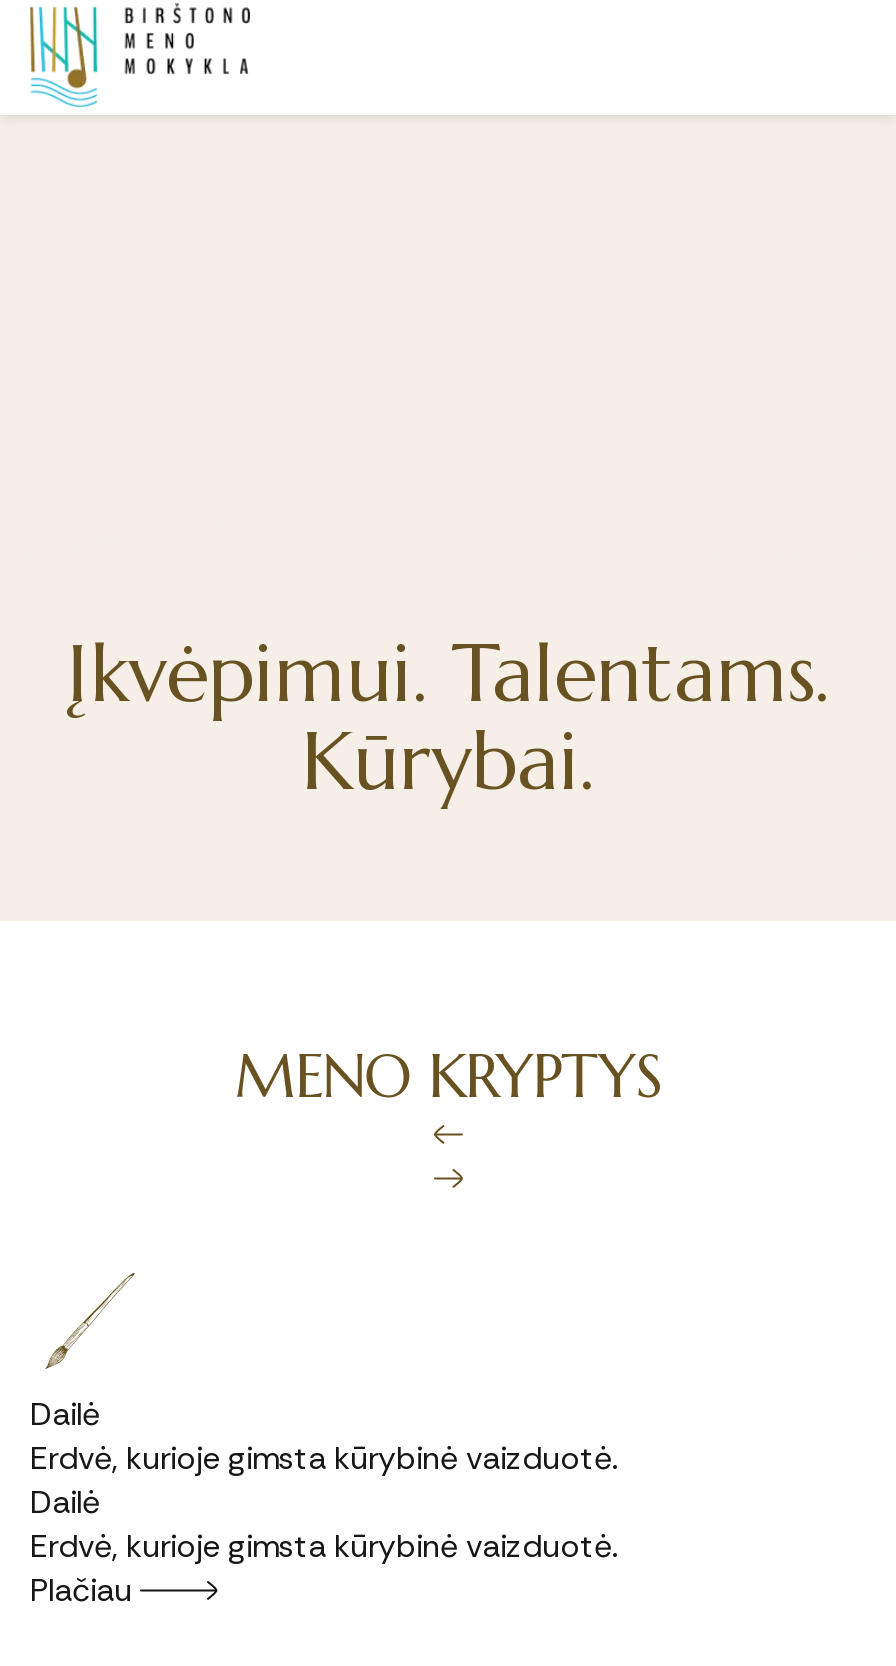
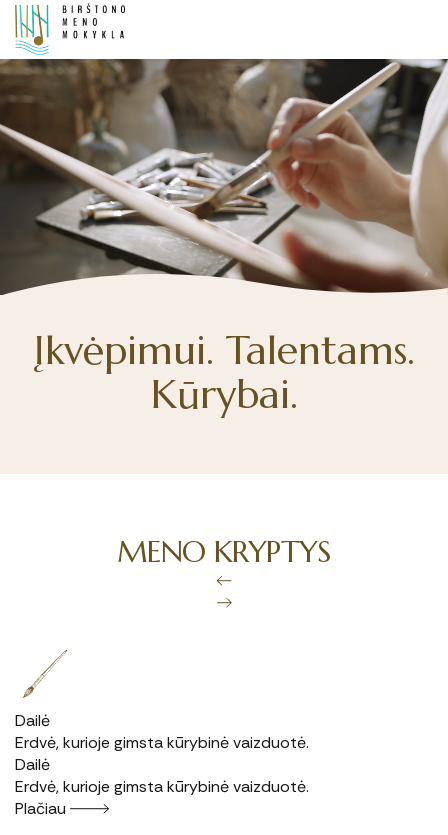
none -> [3,58,445,296] [image]

